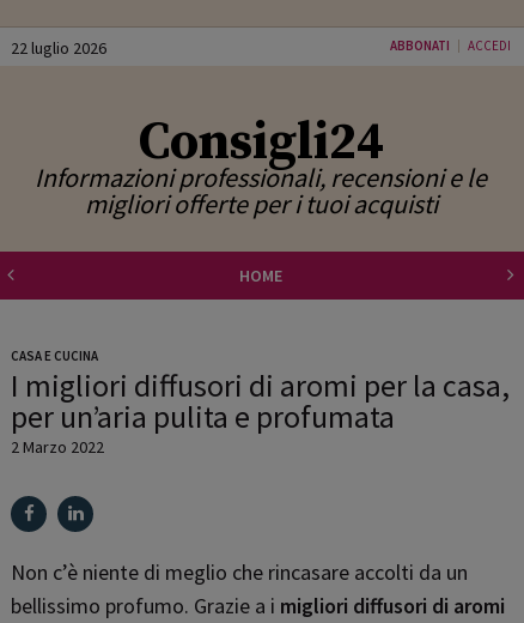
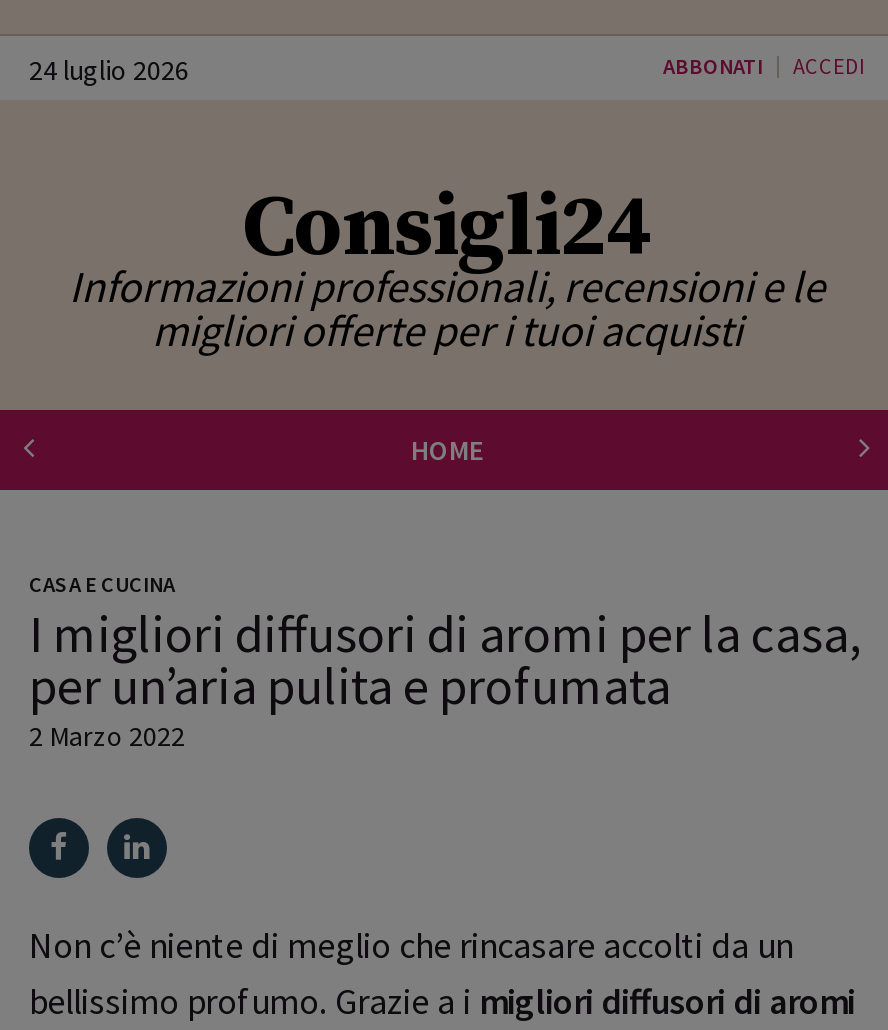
[11,37,106,59] 22 luglio 2026 -> [29,52,189,88] 24 luglio 2026

